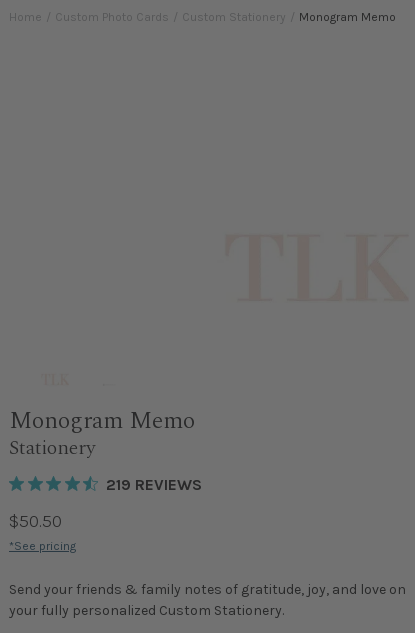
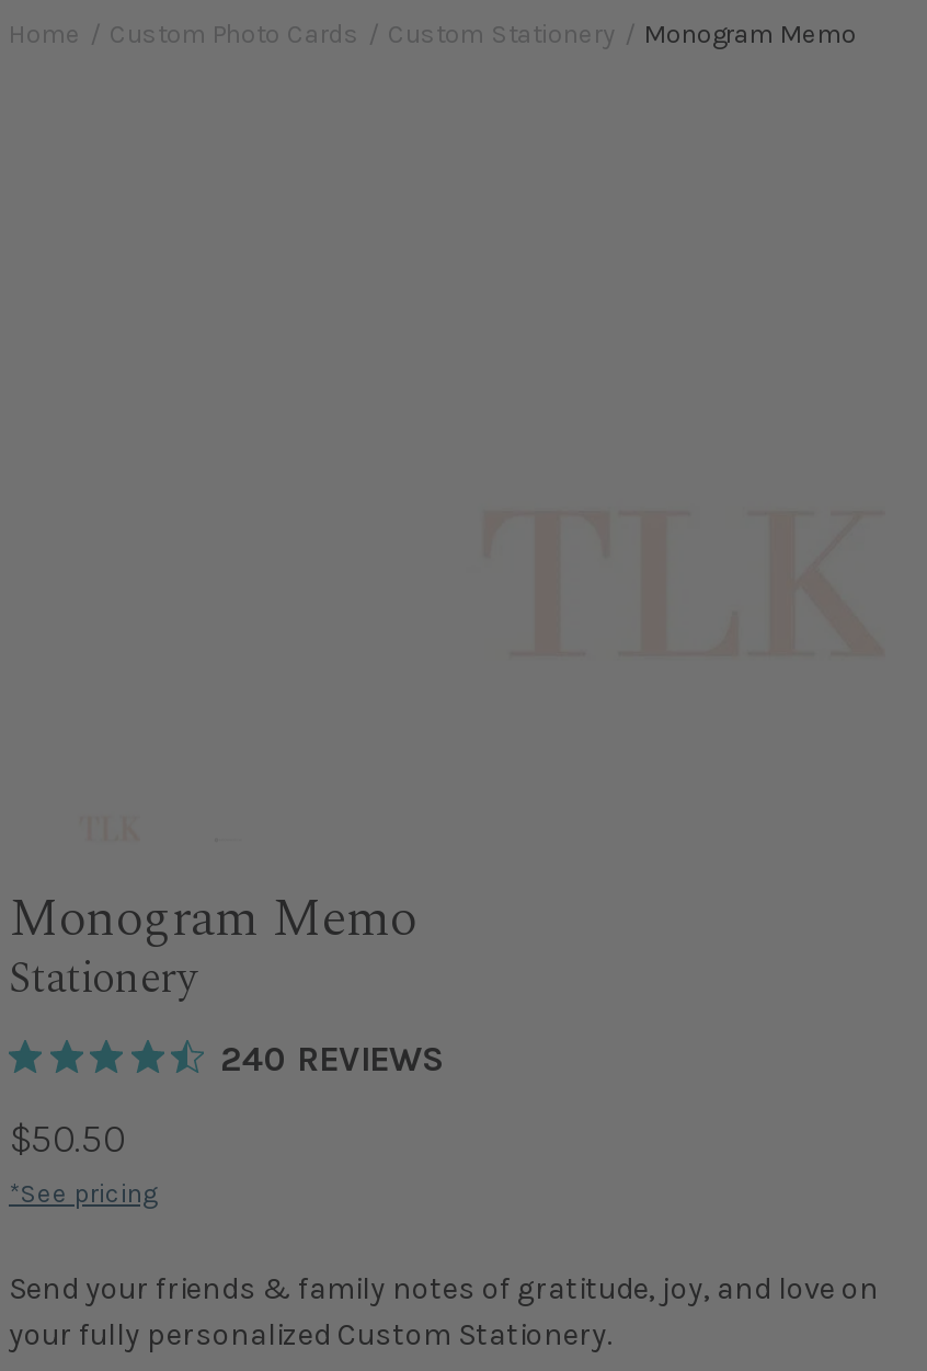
[105,475,201,494] 219 REVIEWS -> [220,1039,444,1080] 240 REVIEWS

